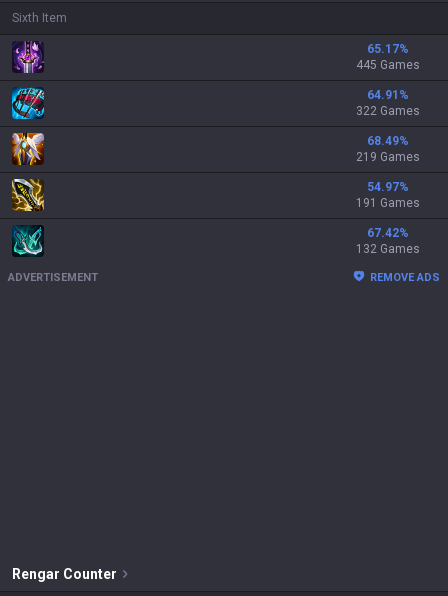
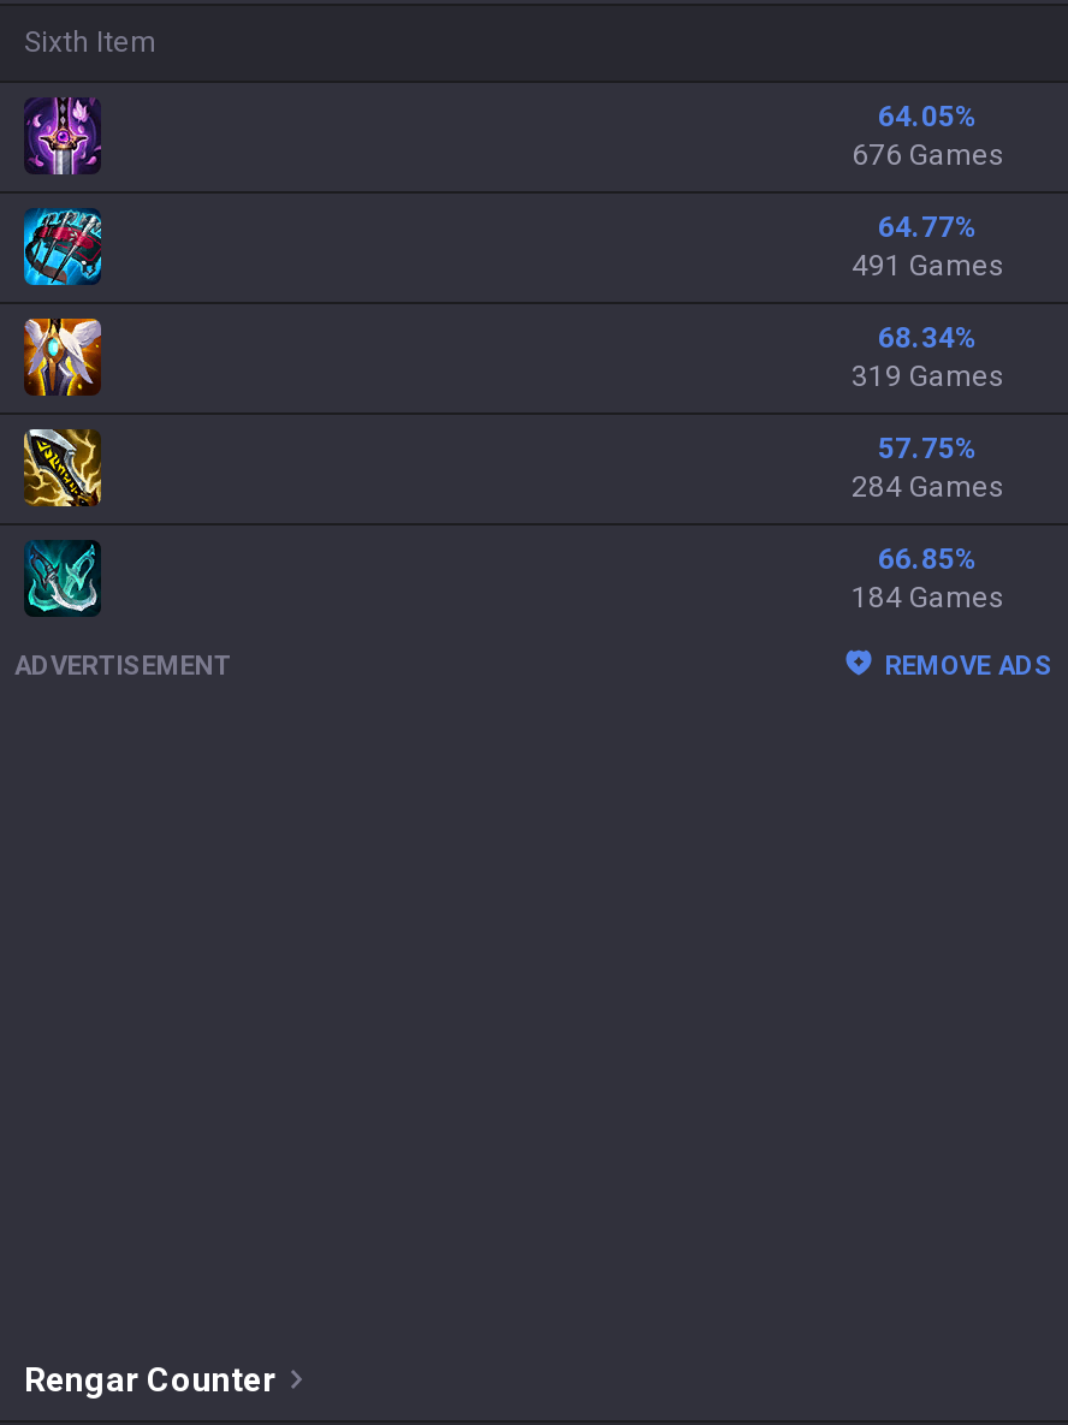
[367,42,409,56] 65.17% -> [878,100,979,133] 64.05%
[356,58,420,72] 445 Games -> [852,138,1005,172] 676 Games
[367,88,409,102] 64.91% -> [878,210,979,244] 64.77%
[356,104,420,118] 322 Games -> [852,249,1005,283] 491 Games
[367,134,409,148] 68.49% -> [878,321,979,355] 68.34%
[356,150,420,164] 219 Games -> [852,360,1005,393] 319 Games
[367,180,409,194] 54.97% -> [878,432,979,465] 57.75%
[356,196,420,210] 191 Games -> [852,470,1005,504] 284 Games
[367,226,409,240] 67.42% -> [878,542,979,576] 66.85%
[356,242,420,256] 132 Games -> [852,581,1005,614] 184 Games

